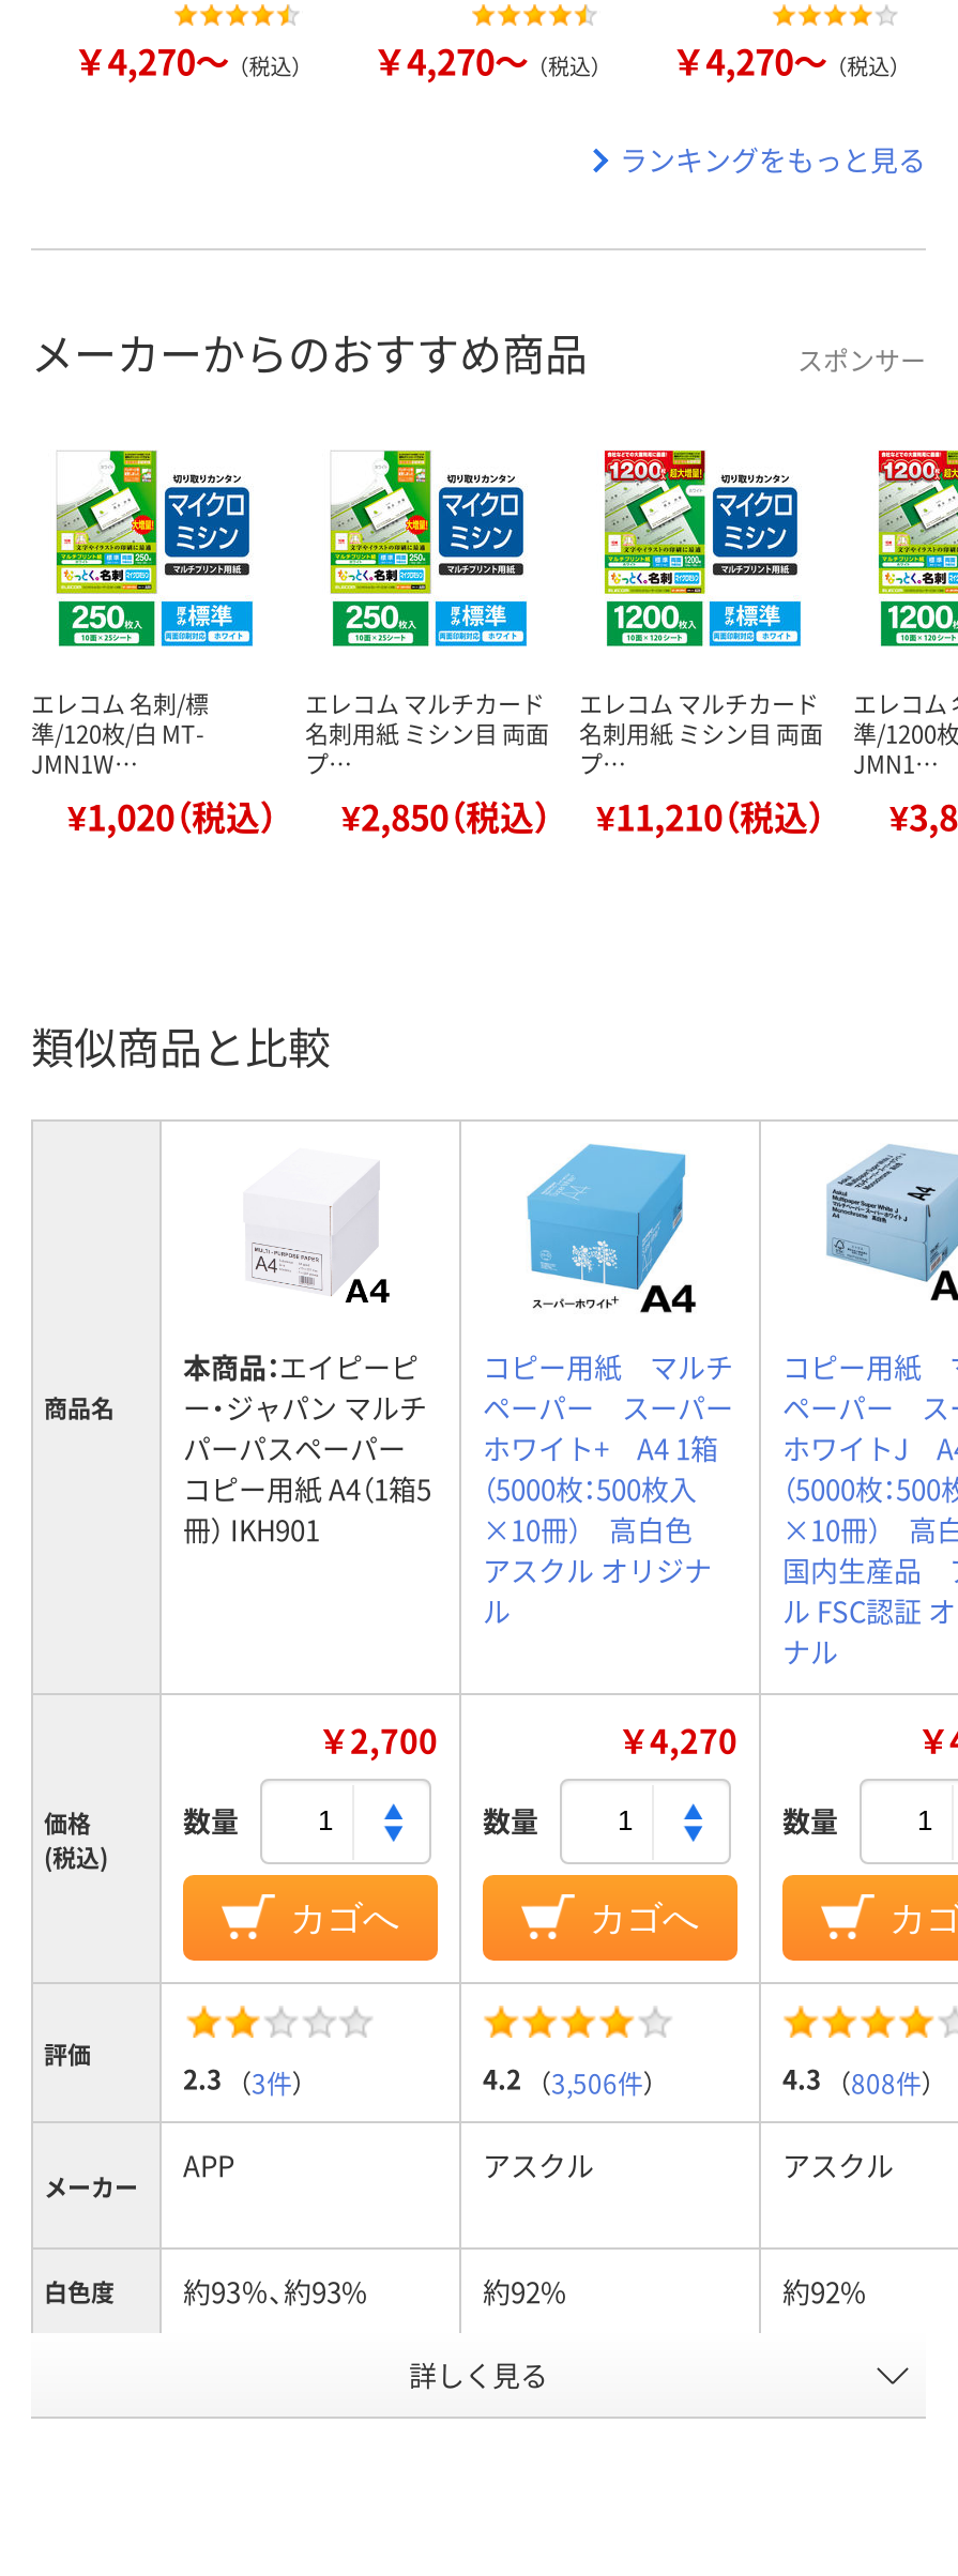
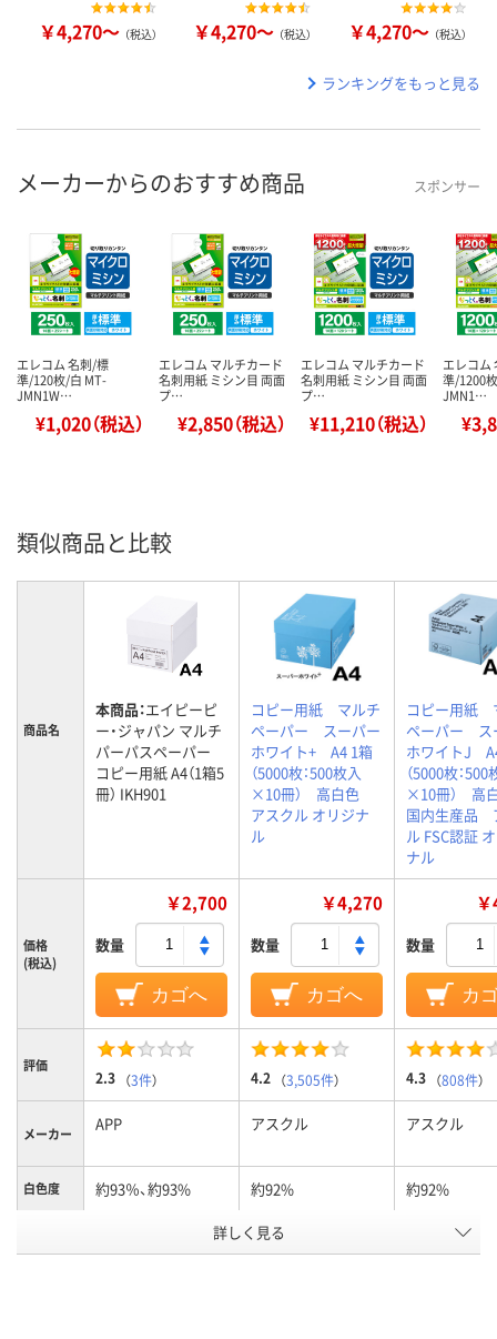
[483,2060,656,2099] 4.2 （3,506件） -> [251,1068,341,1089] 4.2 （3,505件）

